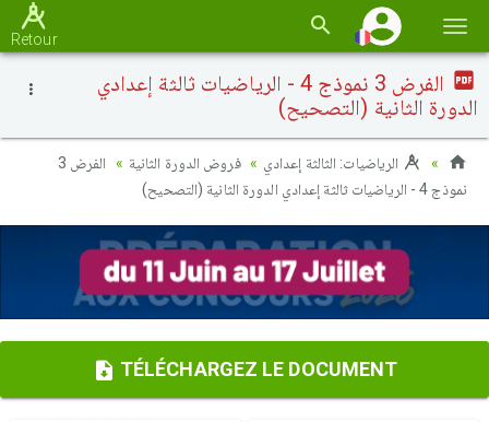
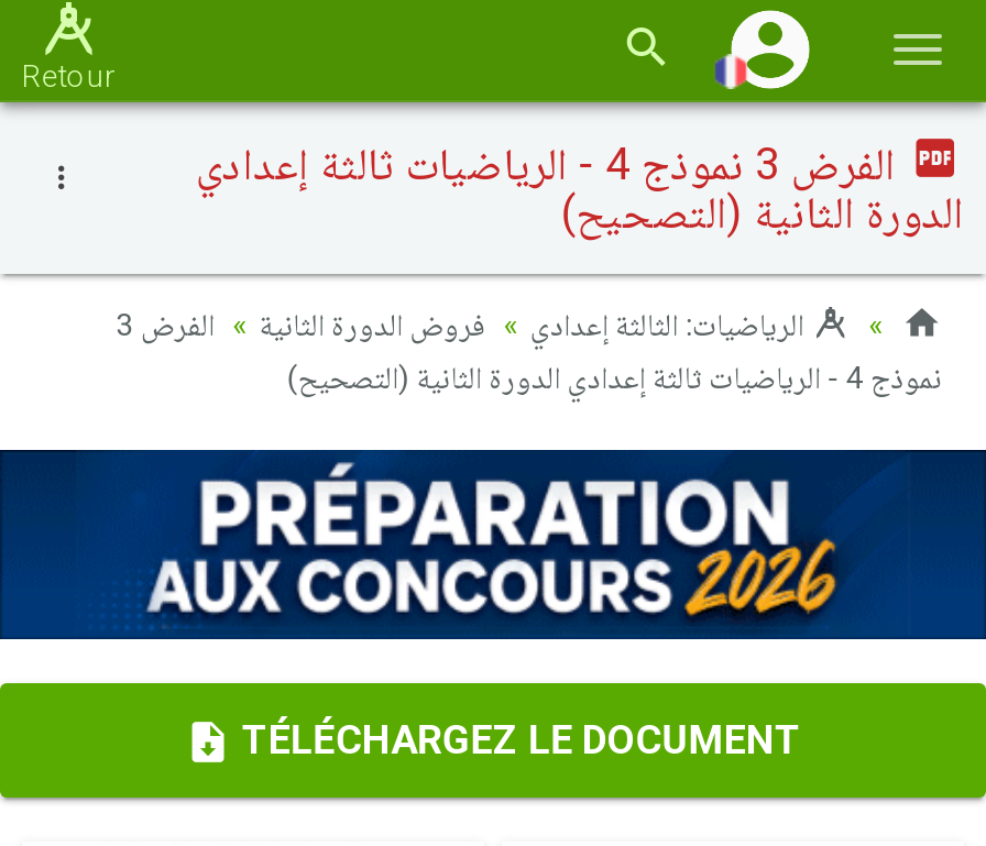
[74,232,414,312] [image] -> [147,461,839,626] [image]

